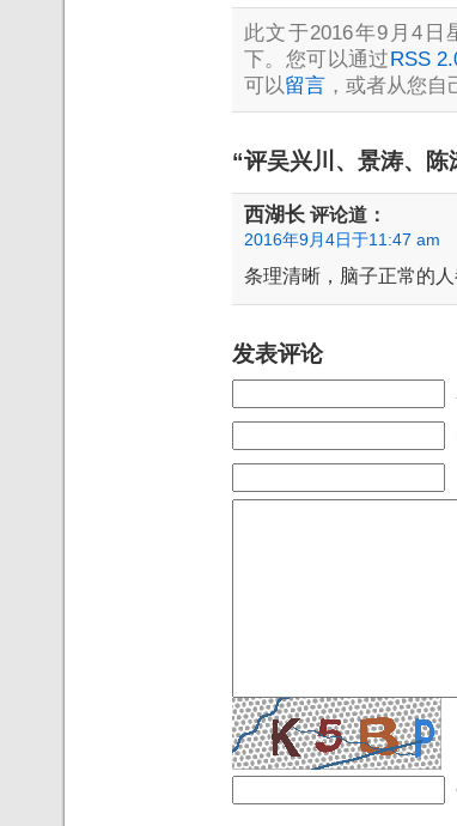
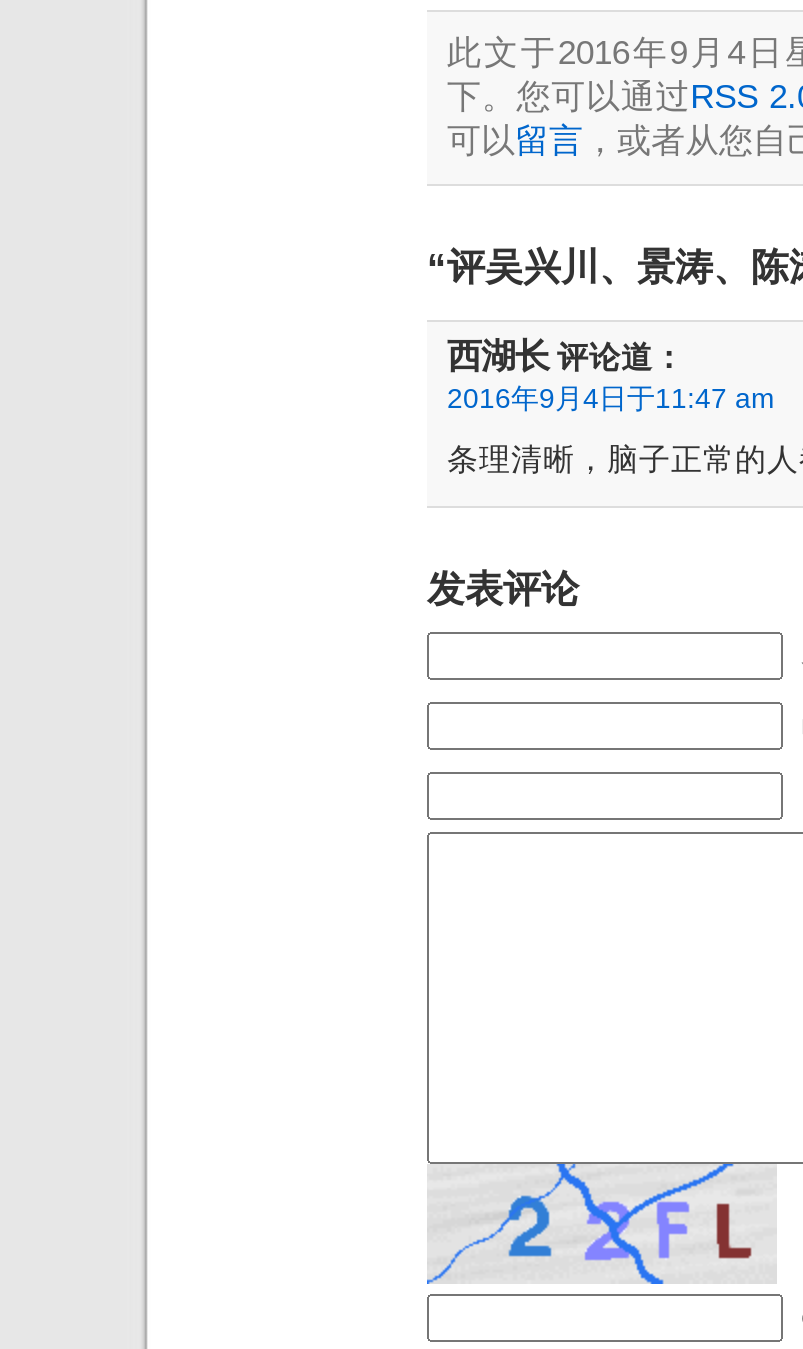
[231,697,441,771] [image] -> [425,1162,775,1286] [image]

